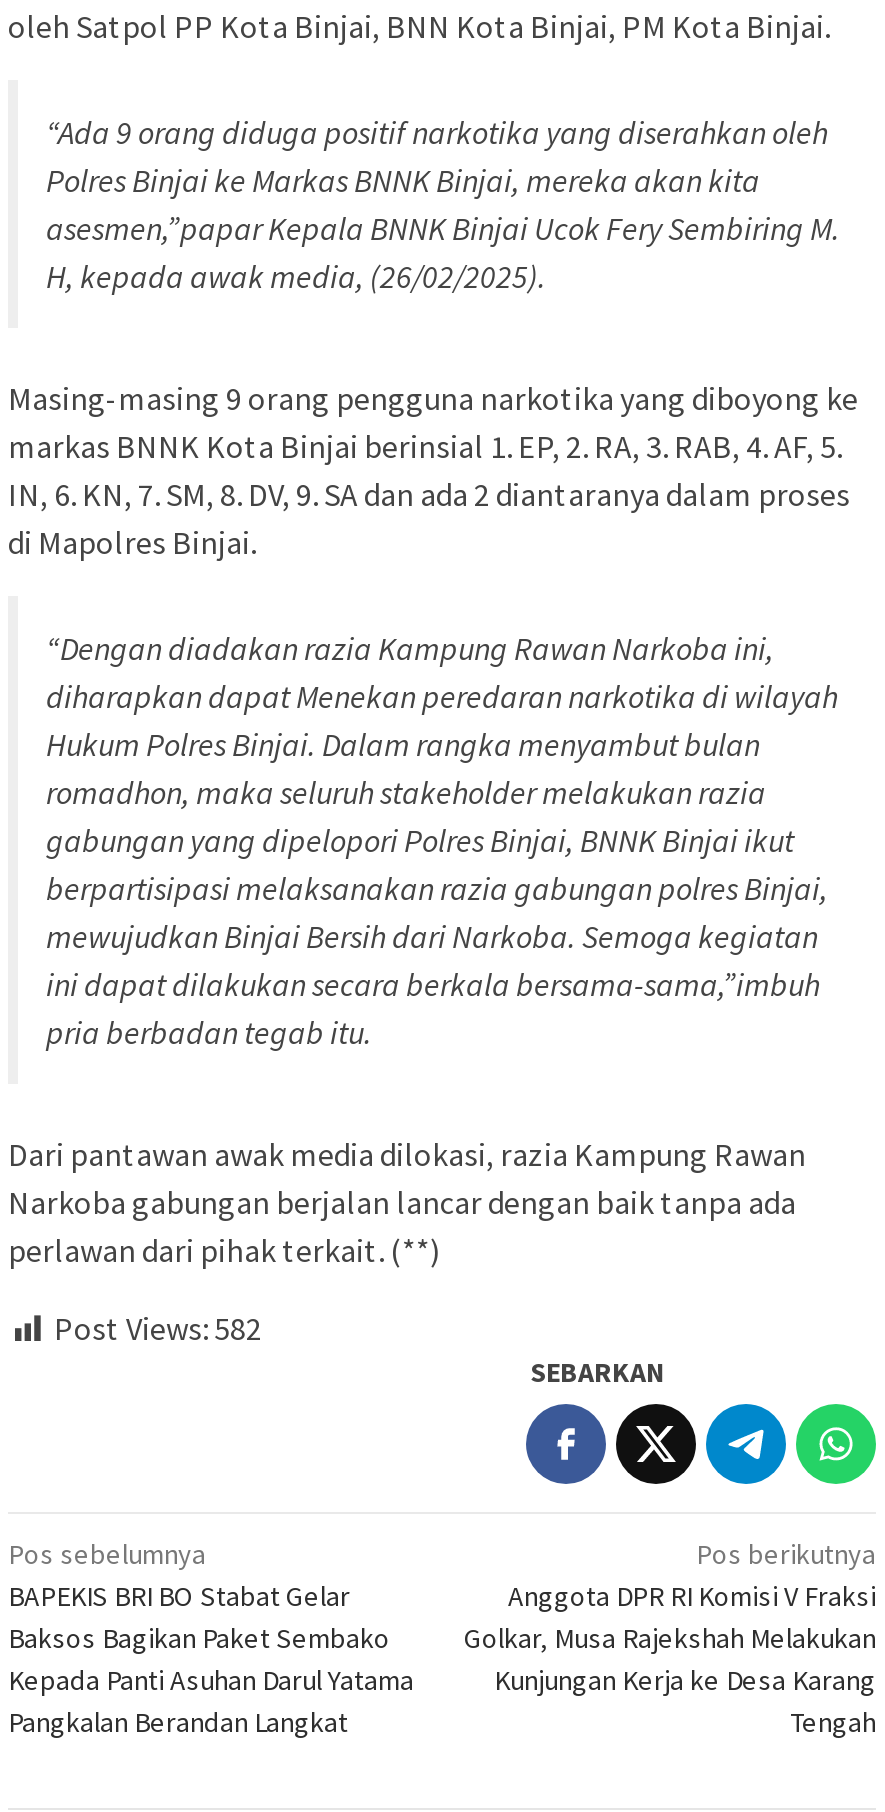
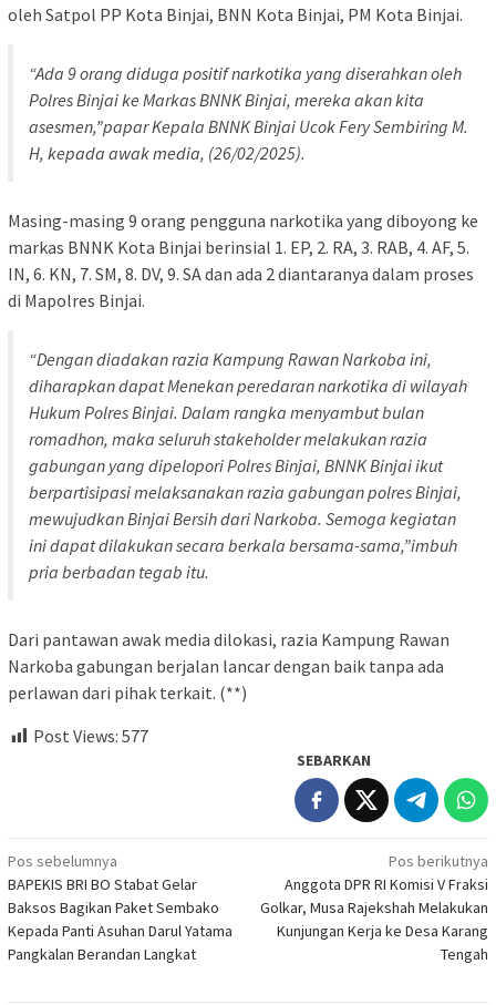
[54,1309,262,1349] Post Views: 582 -> [33,725,148,747] Post Views: 577

